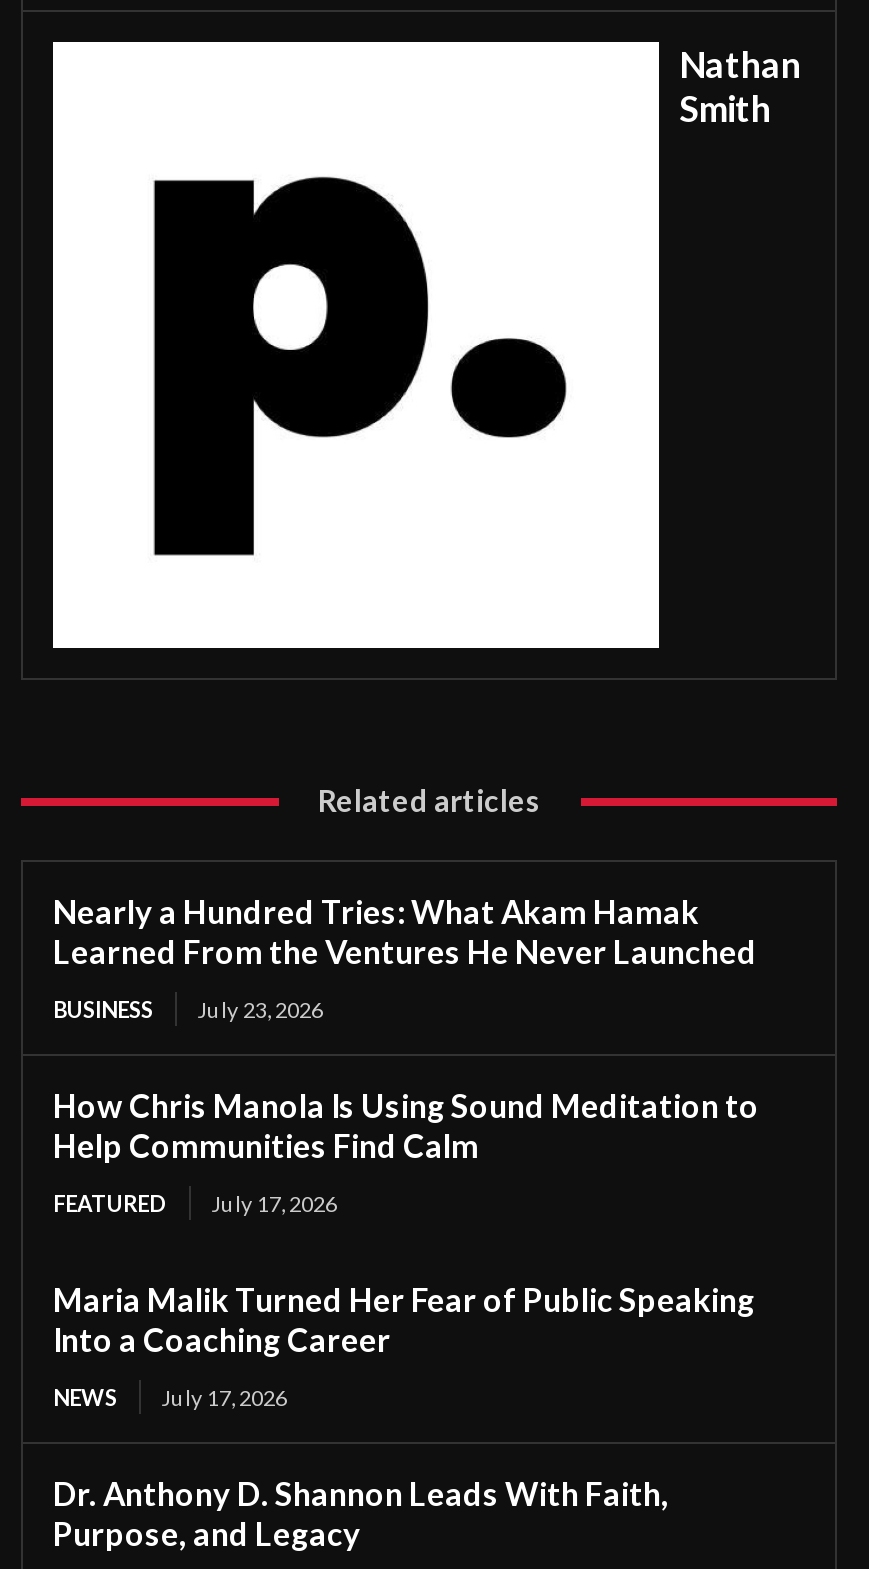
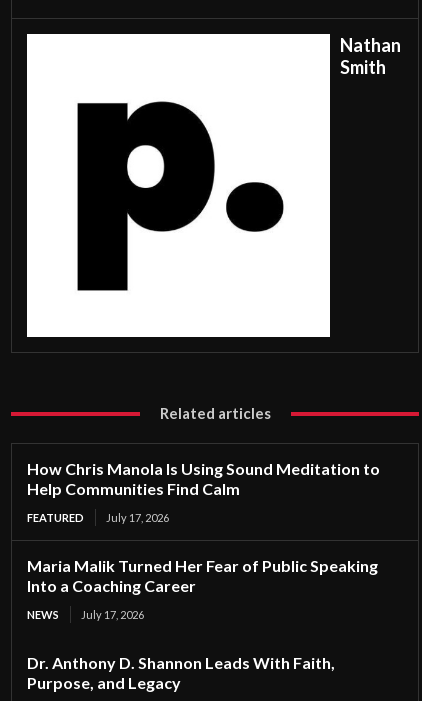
[53,893,757,1023] Nearly a Hundred Tries: What Akam Hamak | Learned From the Ventures He Never Launched | BUSINESS | July 23, 2026 -> none

